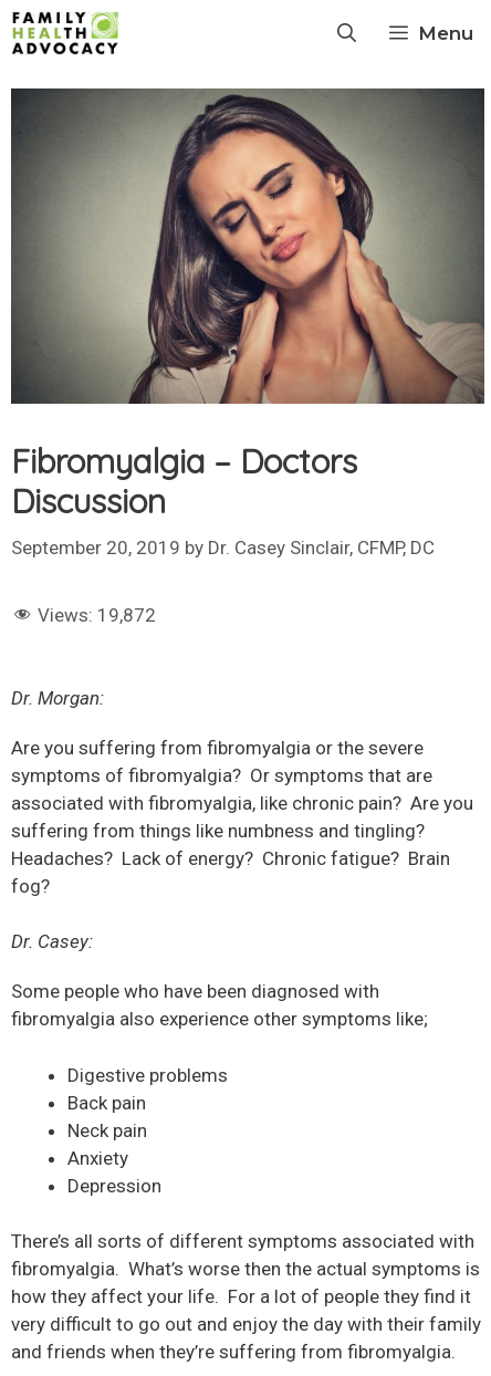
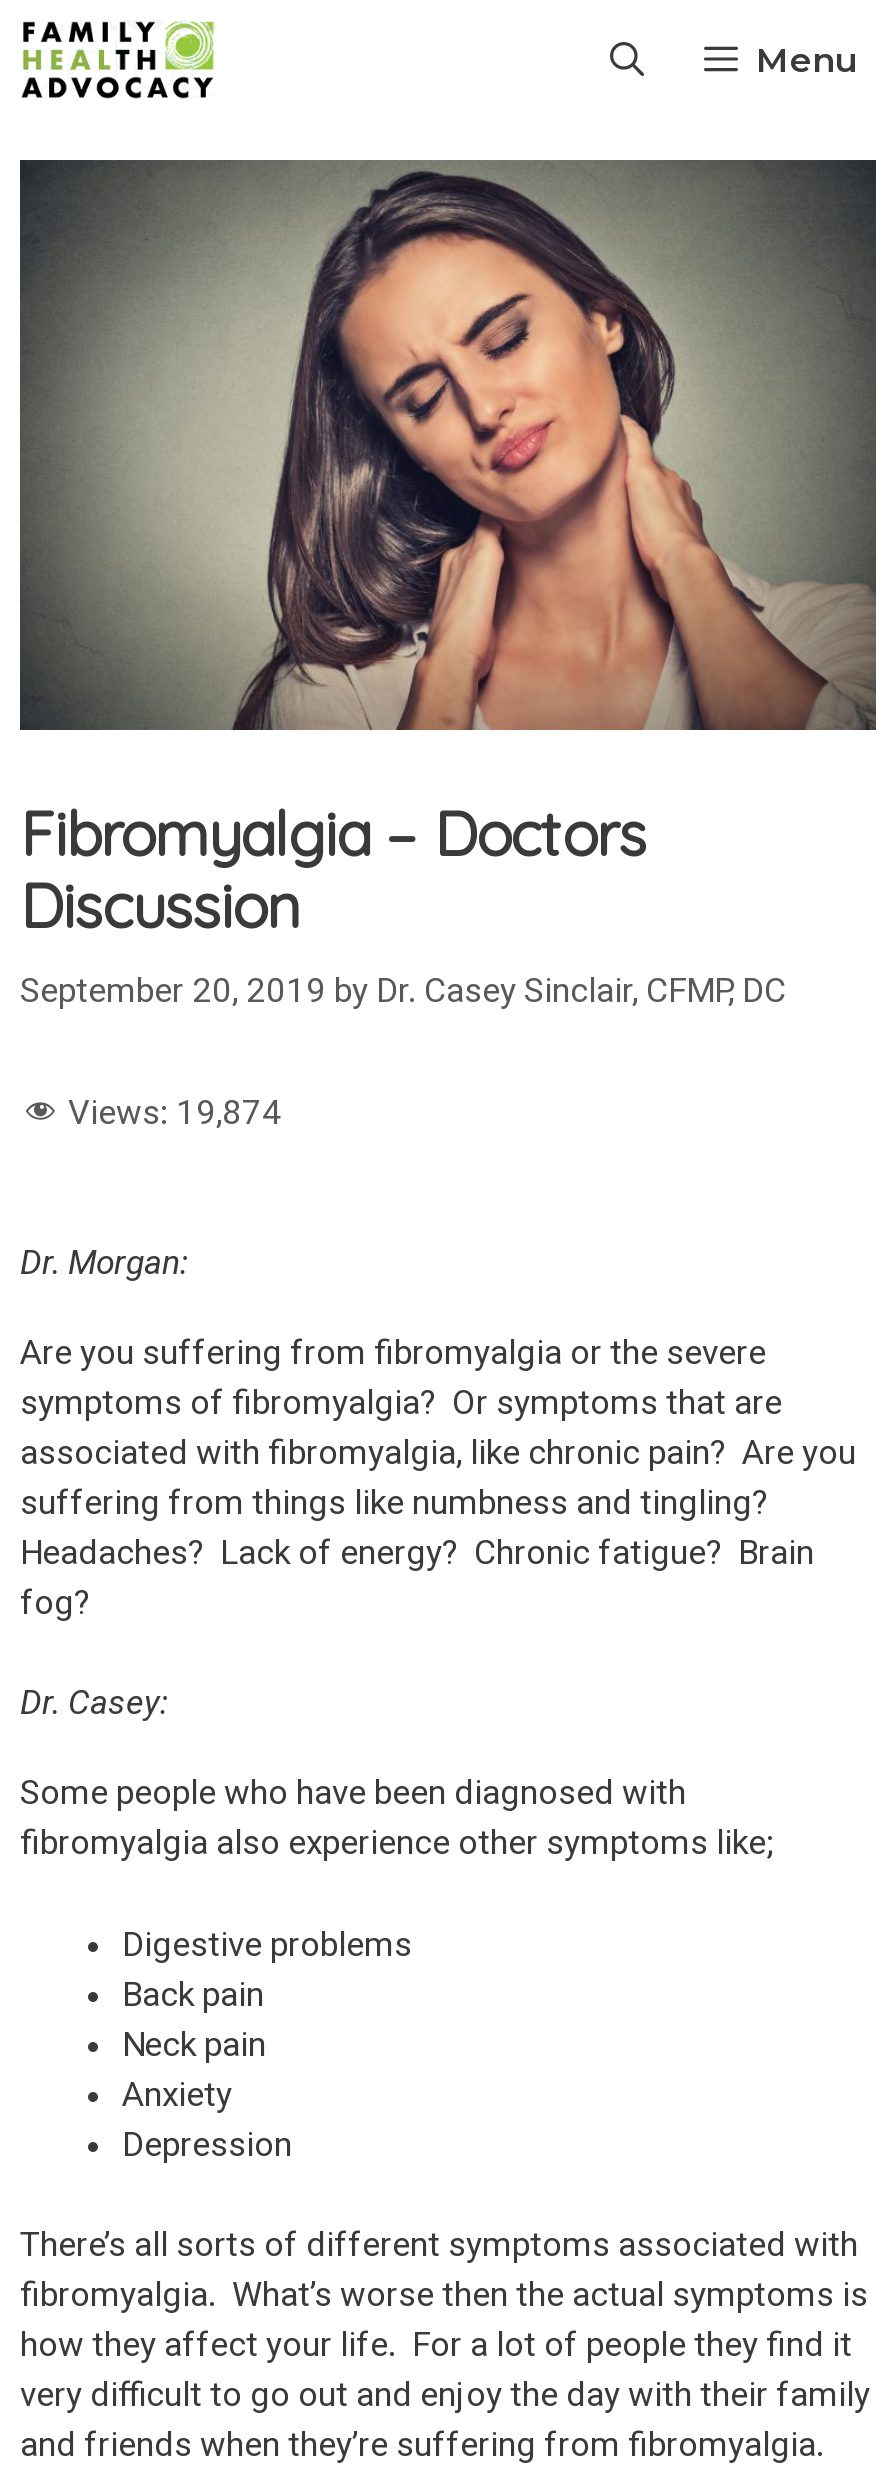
[38,604,156,626] Views: 19,872 -> [68,1092,282,1132] Views: 19,874

